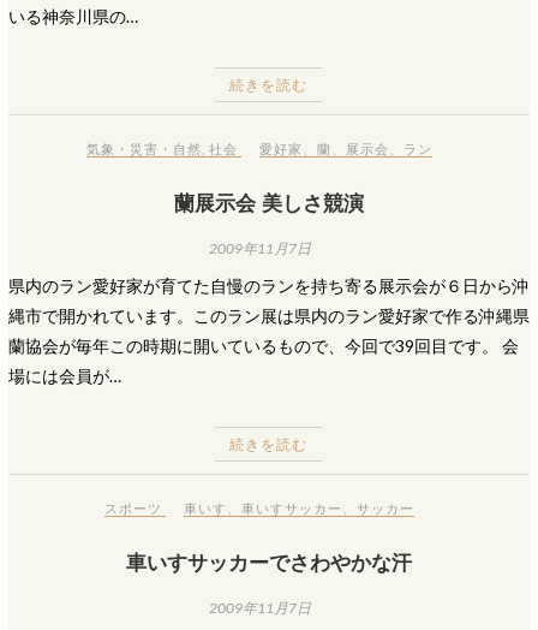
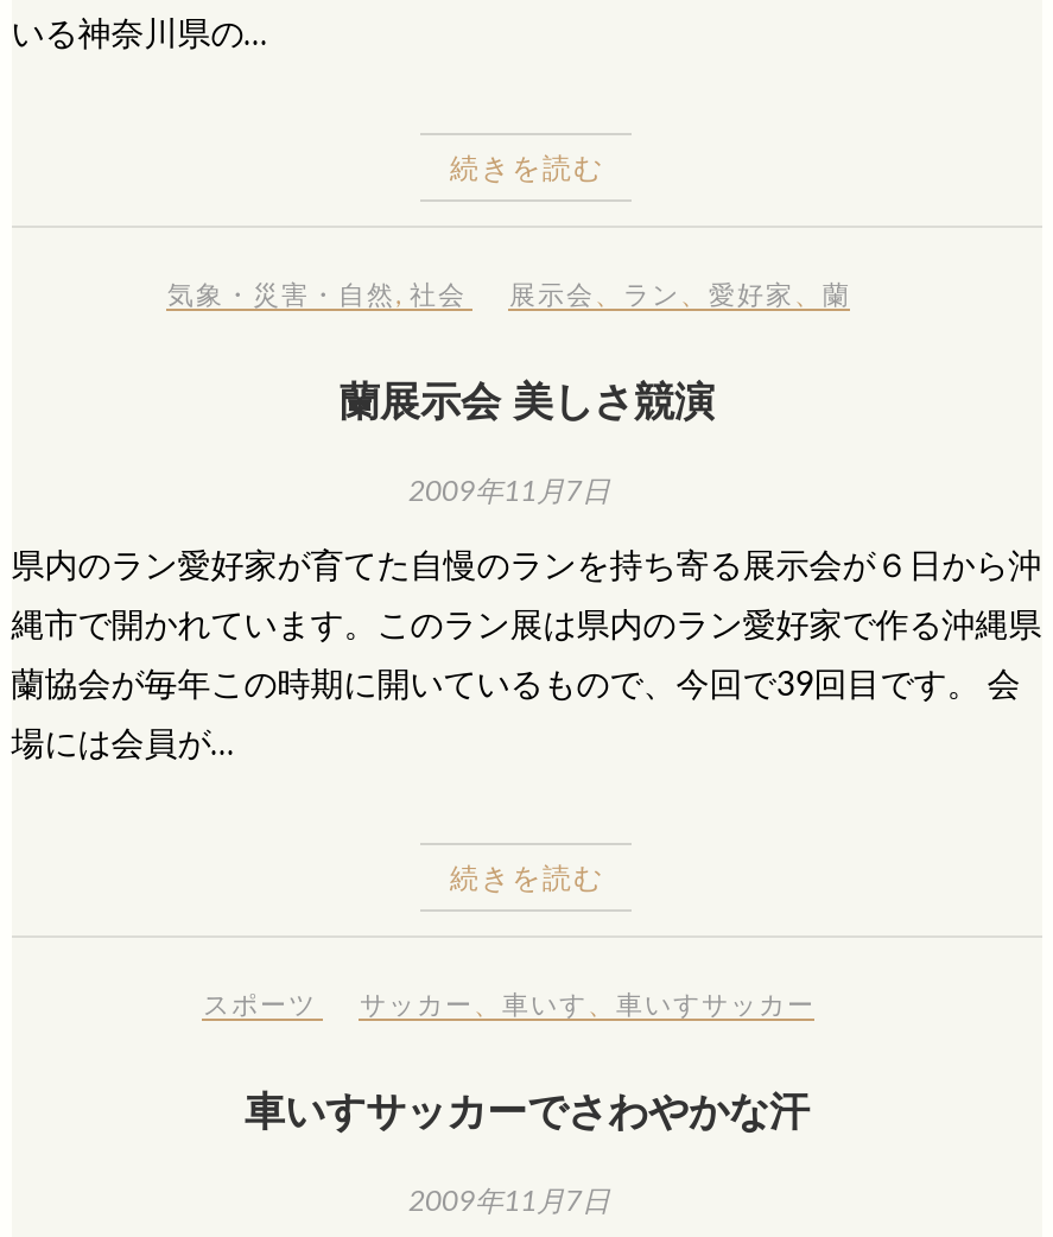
[260,141,433,156] 愛好家、蘭、展示会、ラン -> [509,278,851,308] 展示会、ラン、愛好家、蘭
[184,500,415,516] 車いす、車いすサッカー、サッカー -> [360,987,816,1018] サッカー、車いす、車いすサッカー

